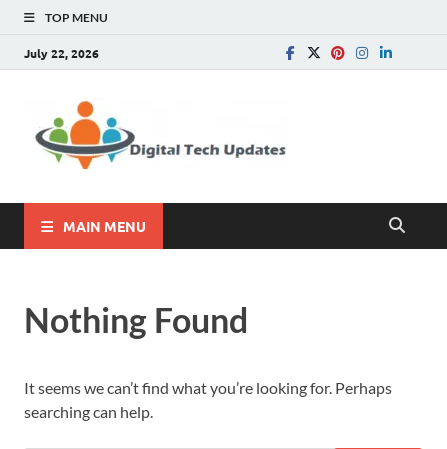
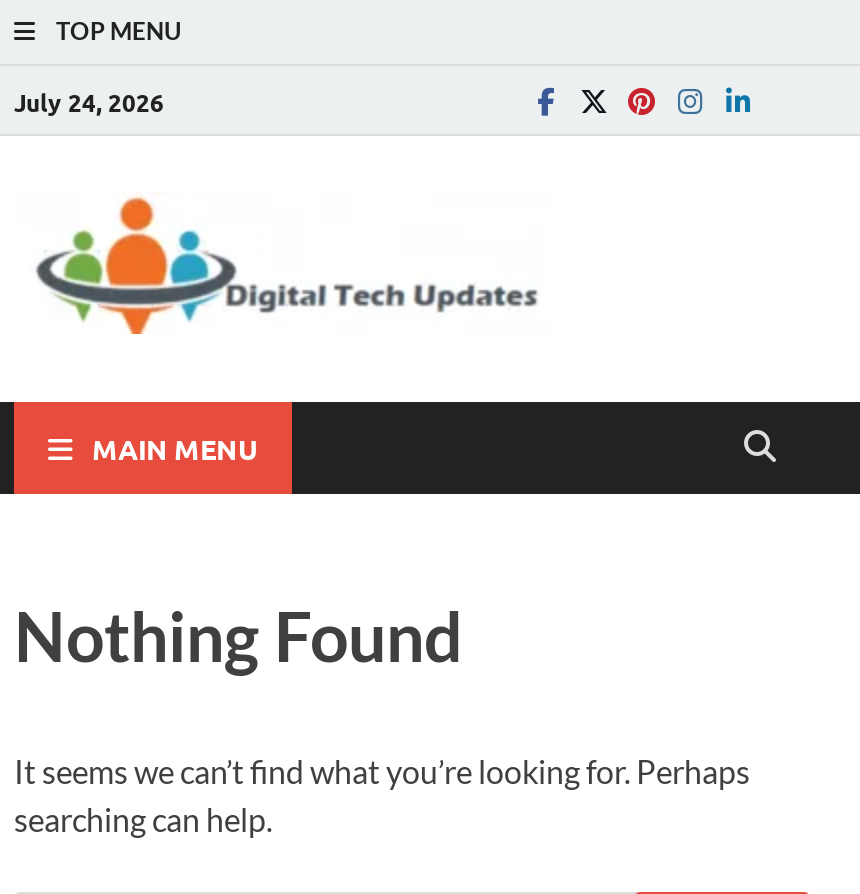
[24,44,99,60] July 22, 2026 -> [14,85,164,117] July 24, 2026

